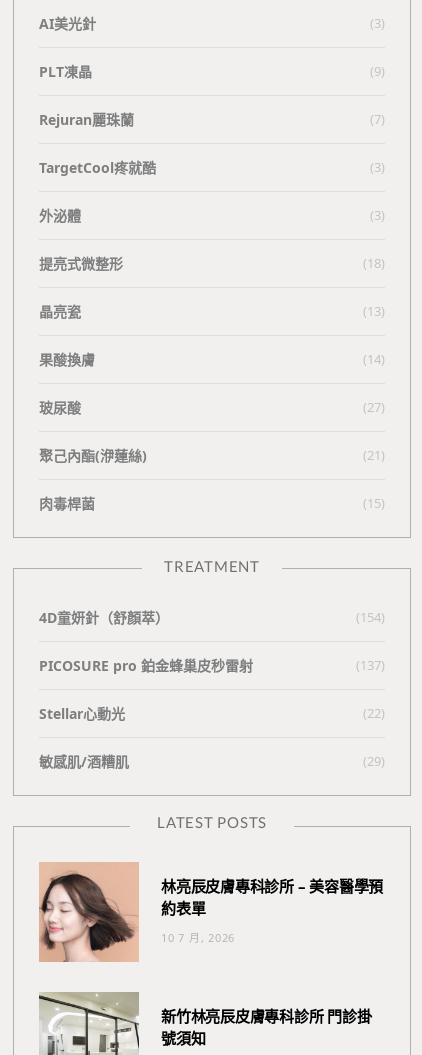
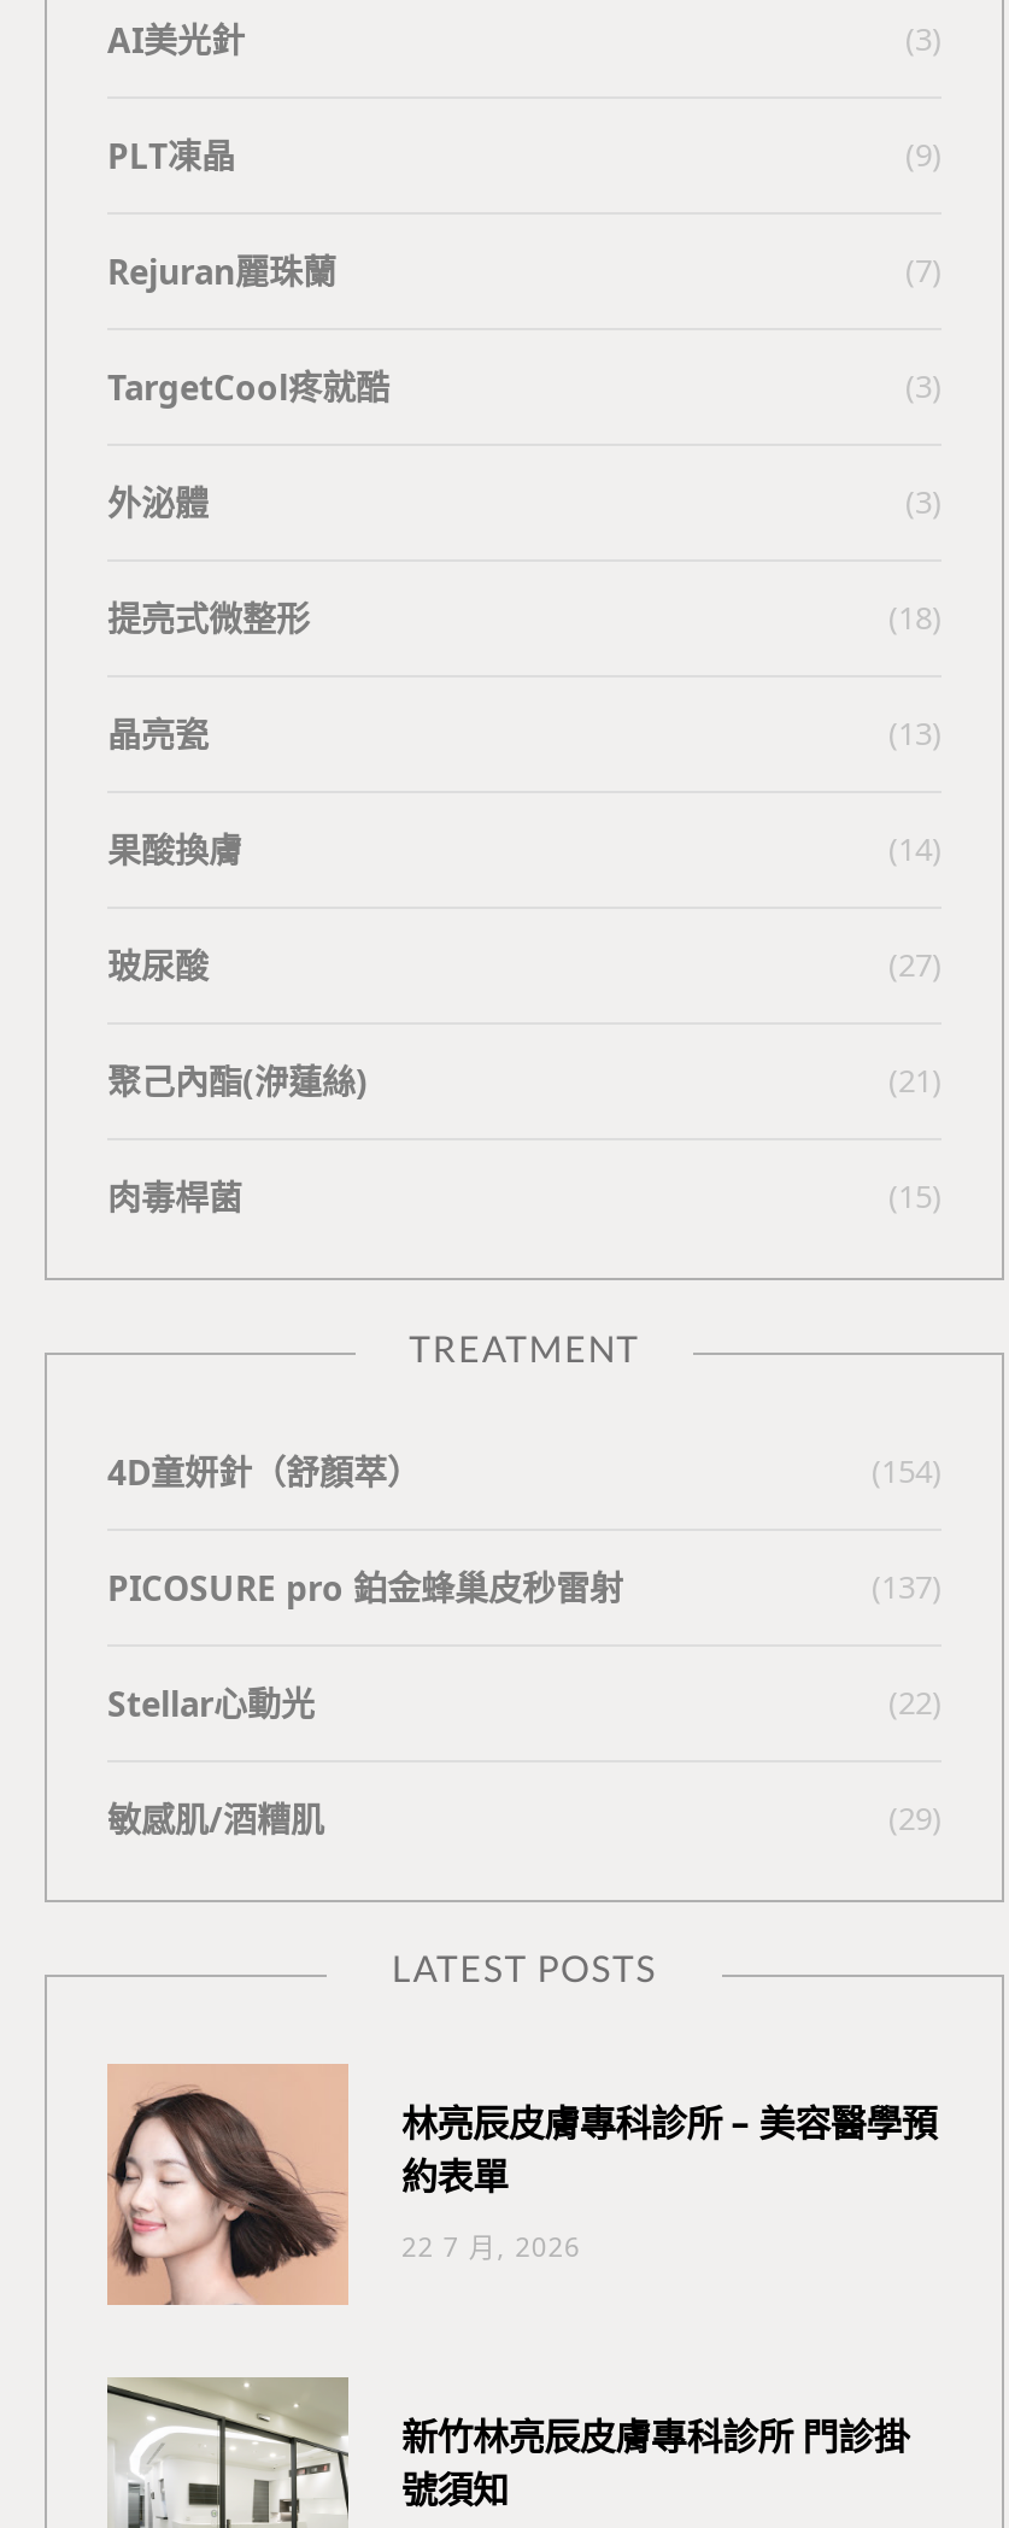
[161,930,235,945] 10 7 月, 2026 -> [401,2226,580,2263] 22 7 月, 2026

